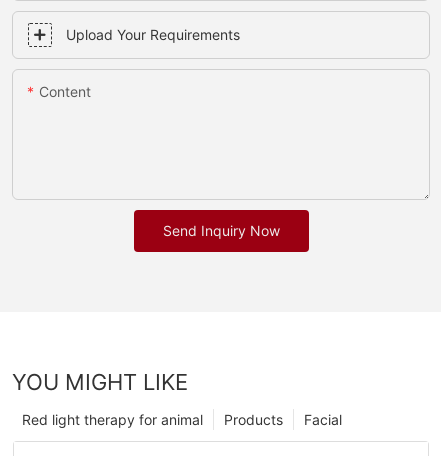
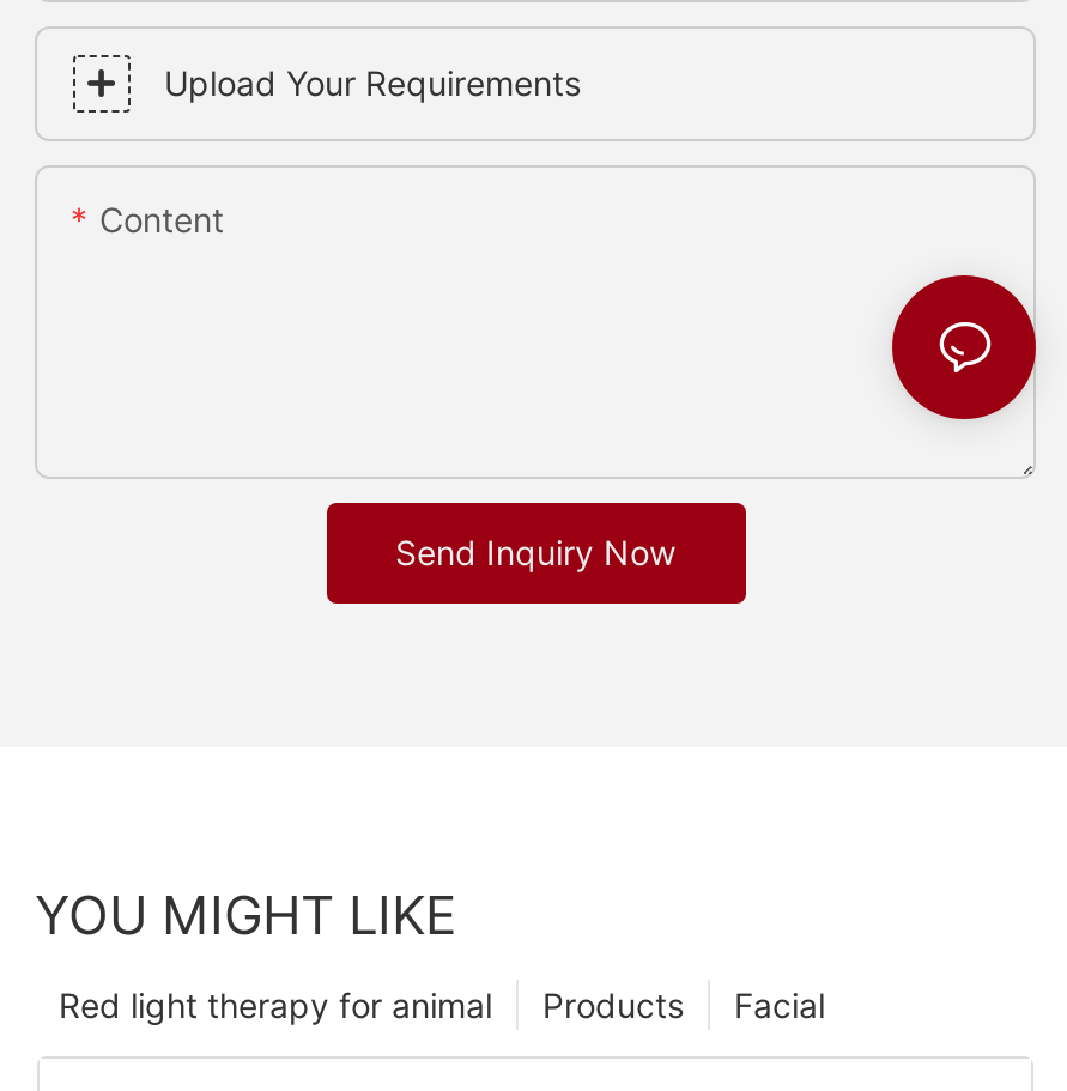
none -> [890,273,1038,422] [image]

